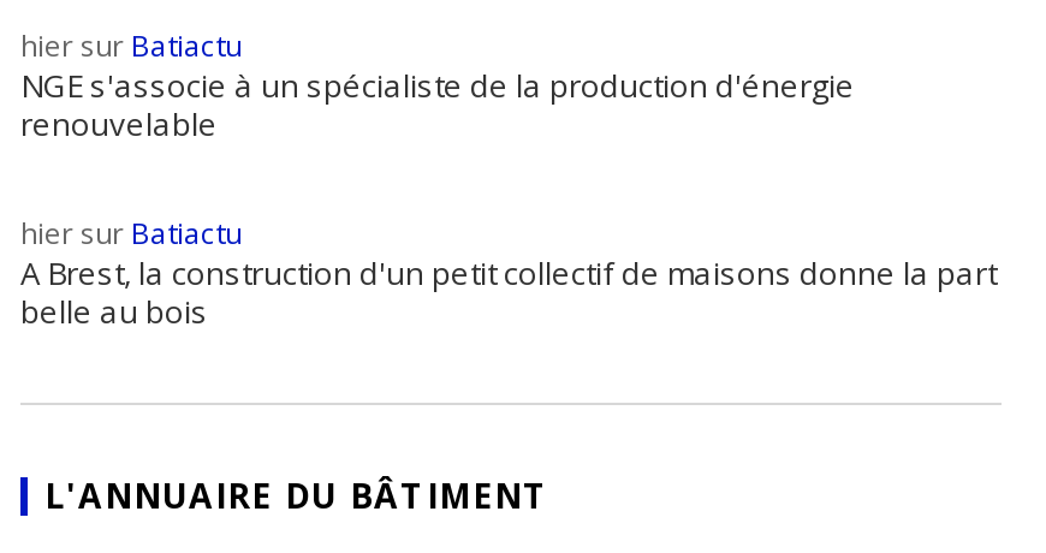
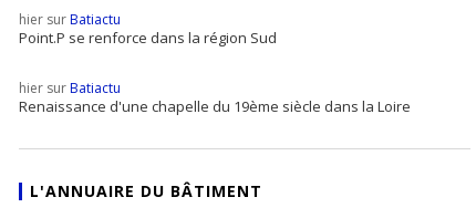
[20,64,855,146] NGE s'associe à un spécialiste de la production d'énergie | renouvelable -> [19,28,277,48] Point.P se renforce dans la région Sud
[20,251,997,333] A Brest, la construction d'un petit collectif de maisons donne la part | belle au bois -> [19,96,411,116] Renaissance d'une chapelle du 19ème siècle dans la Loire

